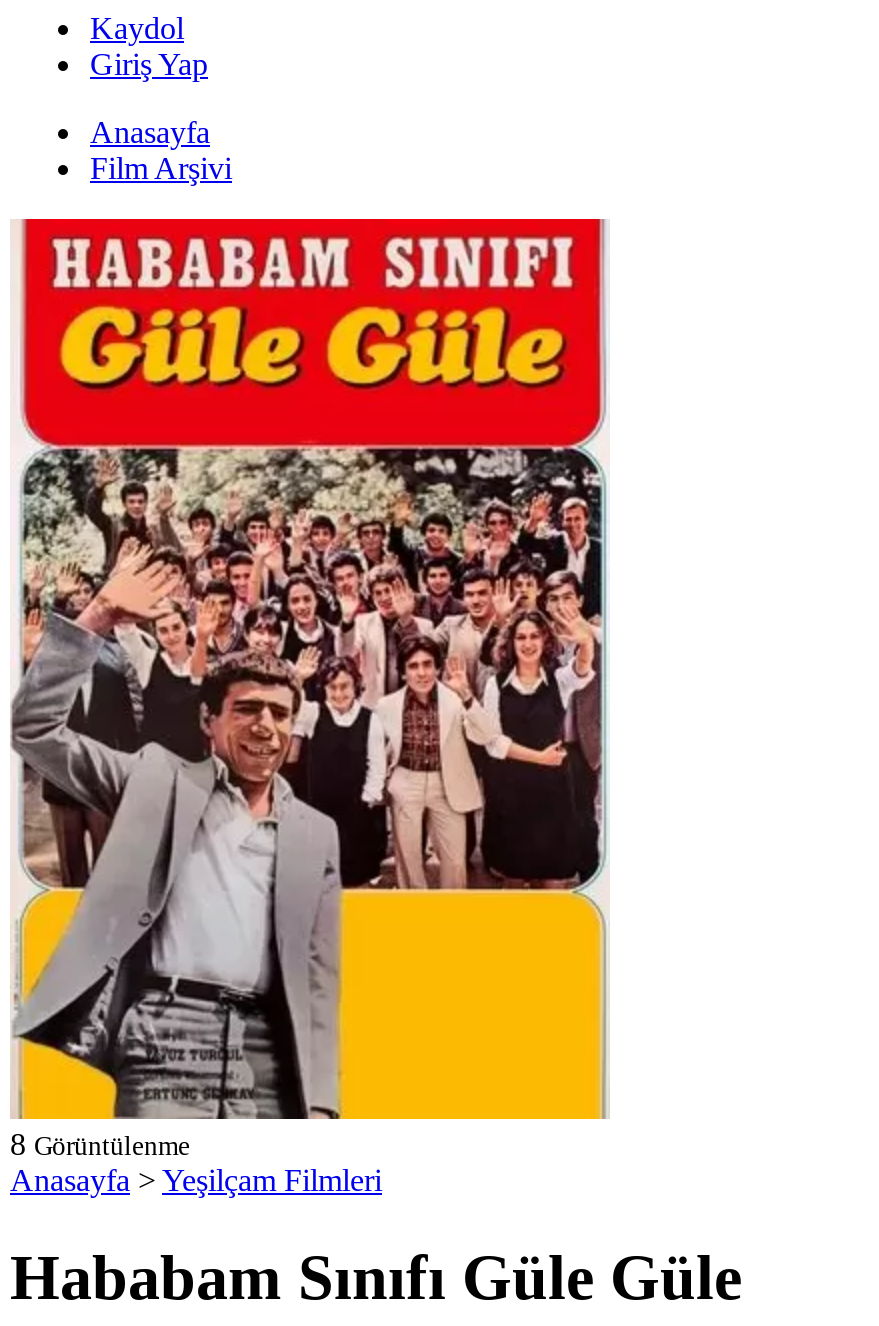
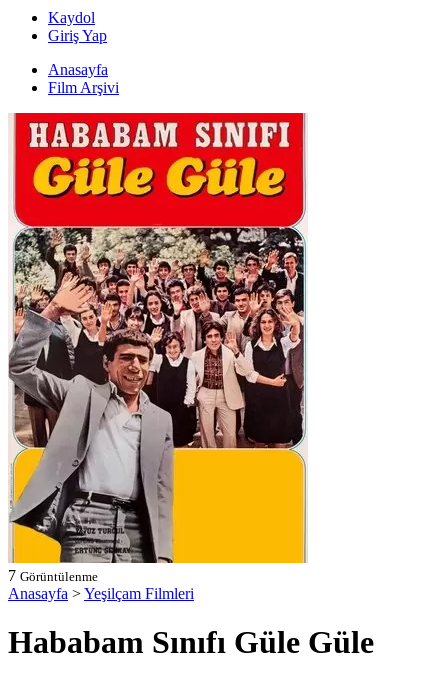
[10,1127,190,1161] 8 Görüntülenme -> [8,567,98,584] 7 Görüntülenme

